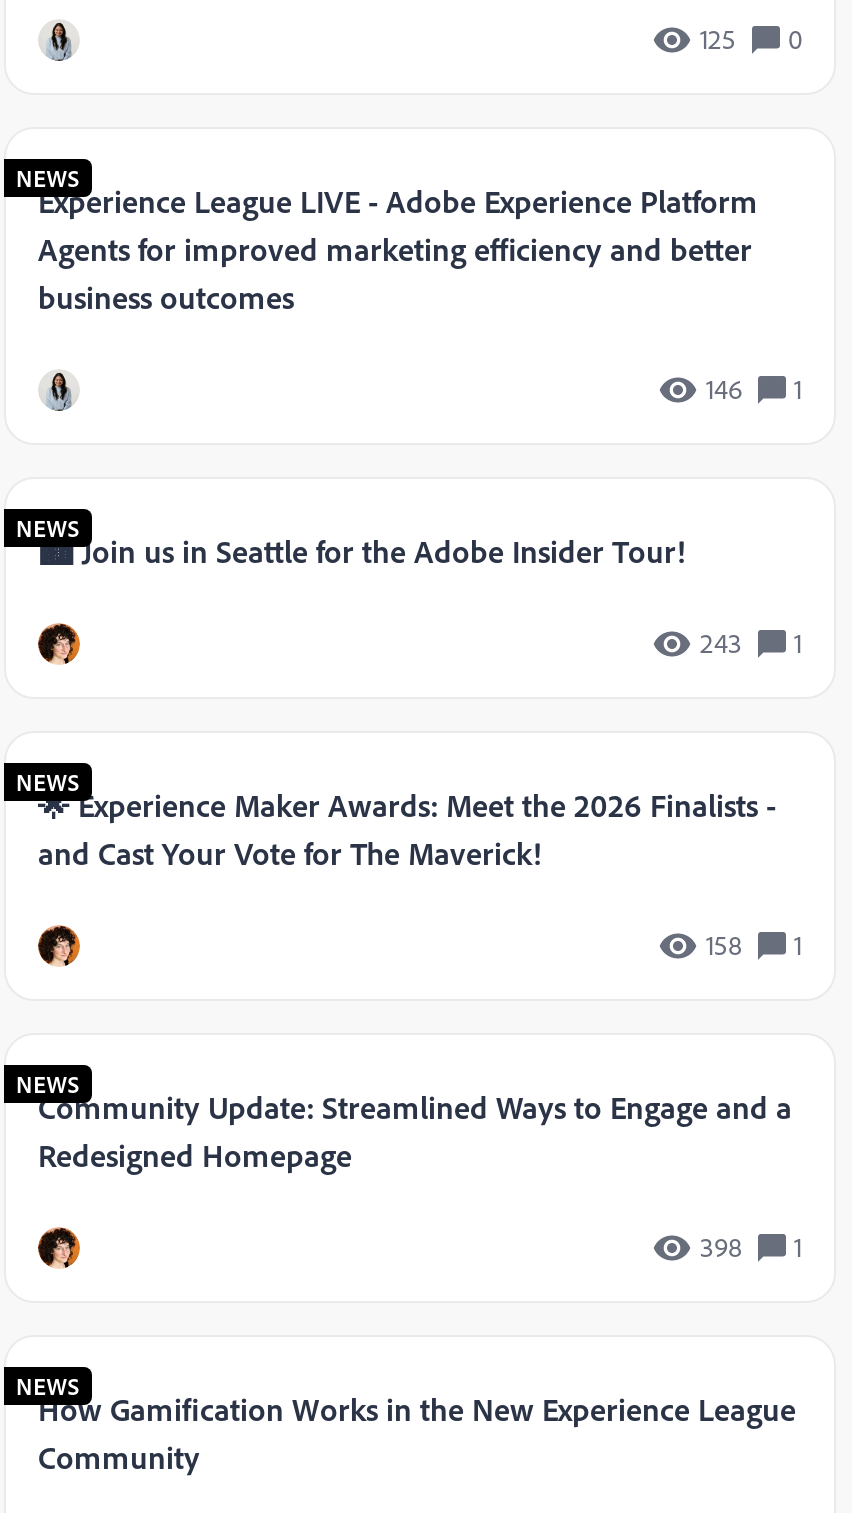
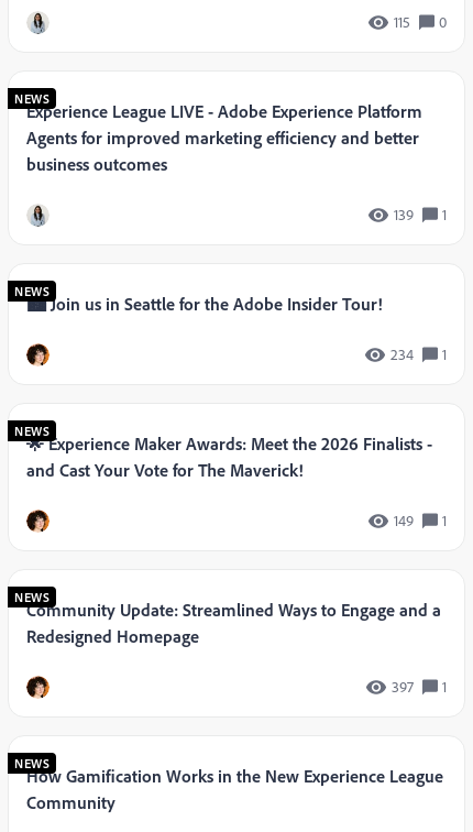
[700,21,802,57] 125 0 -> [394,12,447,32] 115 0
[706,371,802,407] 146 1 -> [394,205,447,225] 139 1
[700,625,802,661] 243 1 -> [391,344,447,364] 234 1
[706,927,802,963] 158 1 -> [394,511,447,530] 149 1
[700,1229,802,1265] 398 1 -> [392,677,447,697] 397 1

